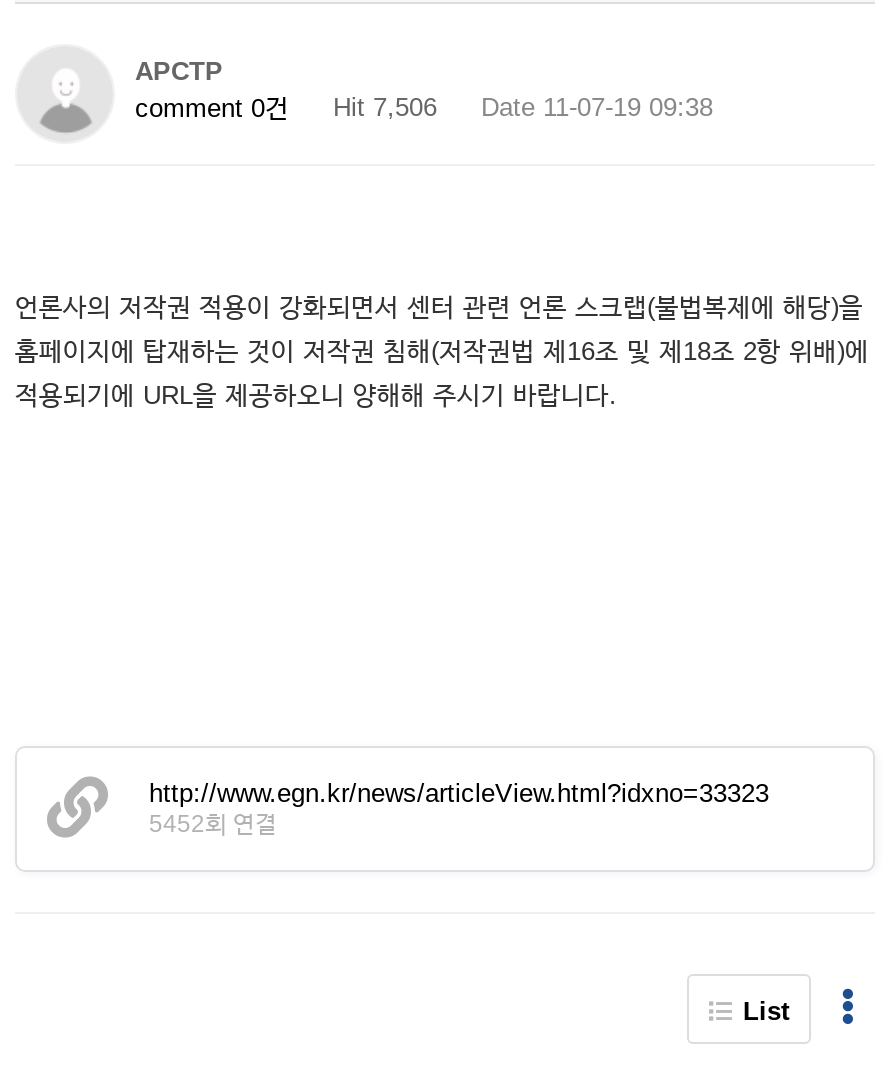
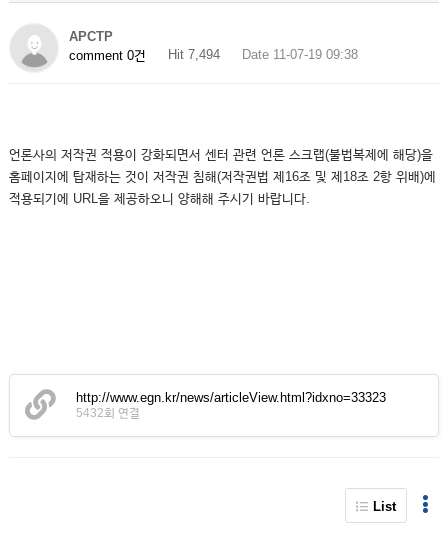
[135,92,713,123] comment 0건 Hit 7,506 Date 11-07-19 09:38 -> [69,47,358,63] comment 0건 Hit 7,494 Date 11-07-19 09:38
[149,810,277,838] 5452회 연결 -> [76,406,140,420] 5432회 연결

